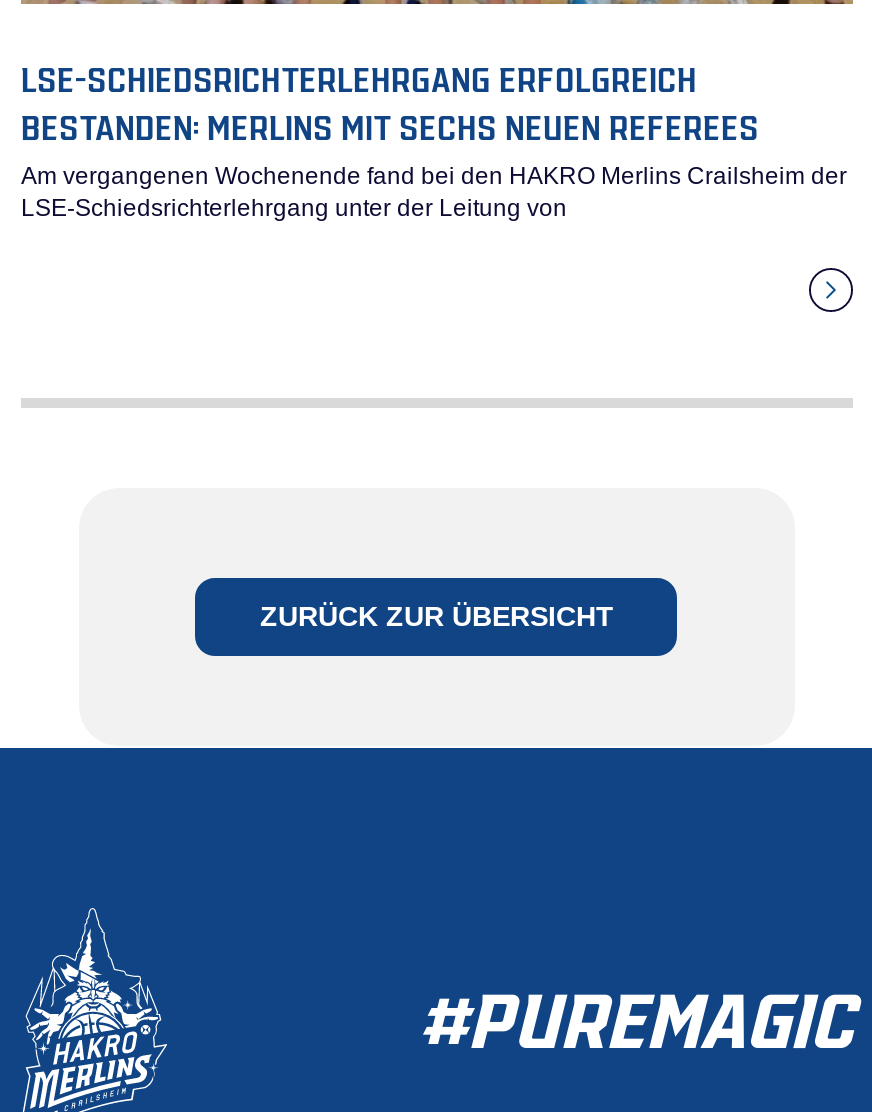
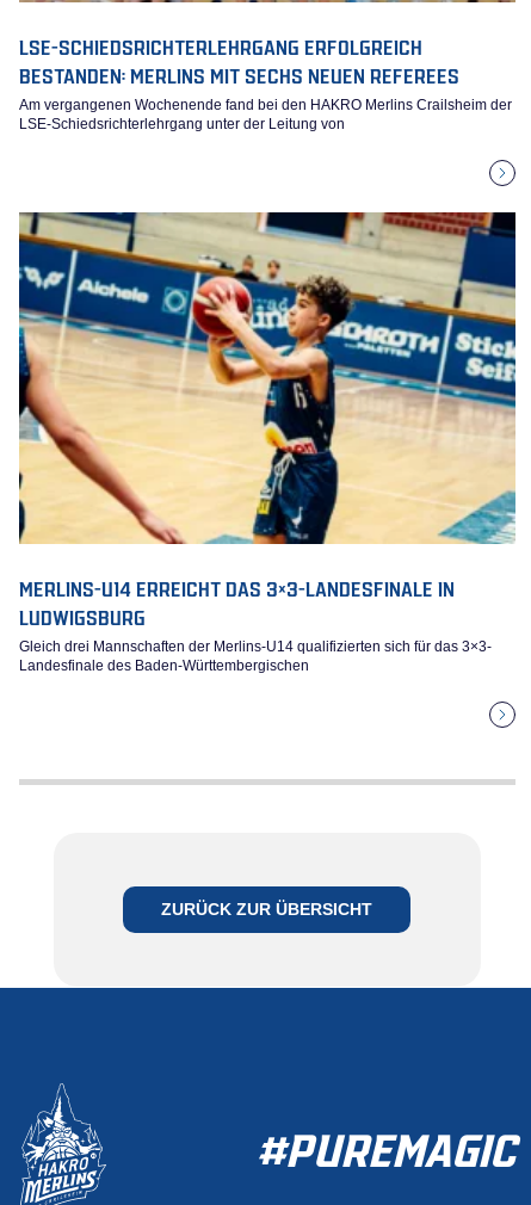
none -> [18,211,517,674] [image] | MERLINS-U14 ERREICHT DAS 3×3-LANDESFINALE IN | LUDWIGSBURG | Gleich drei Mannschaften der Merlins-U14 qualifizierten sich für das 3×3- | Landesfinale des Baden-Württembergischen

